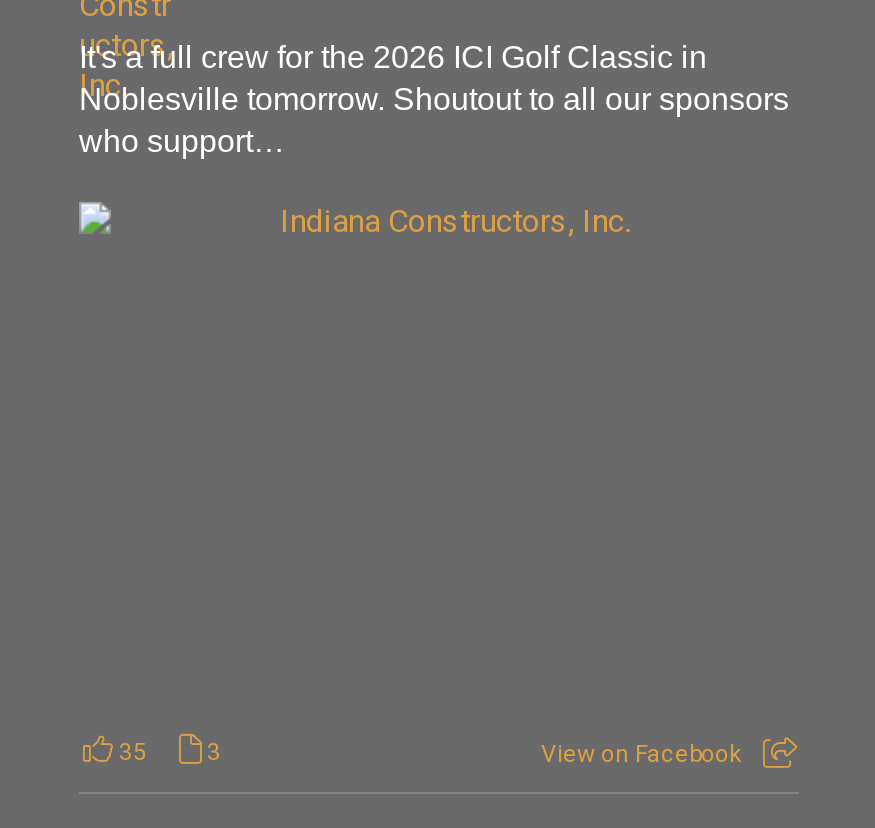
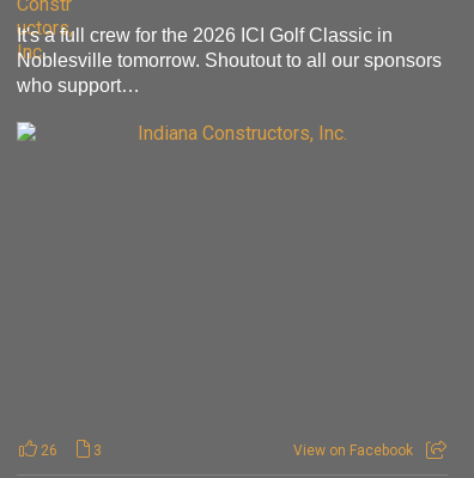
[119,739,147,767] 35 -> [41,442,57,458] 26

